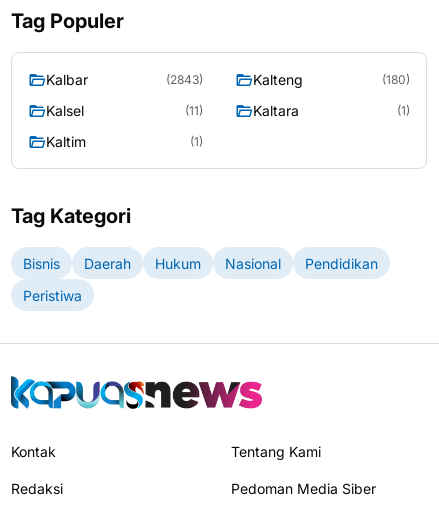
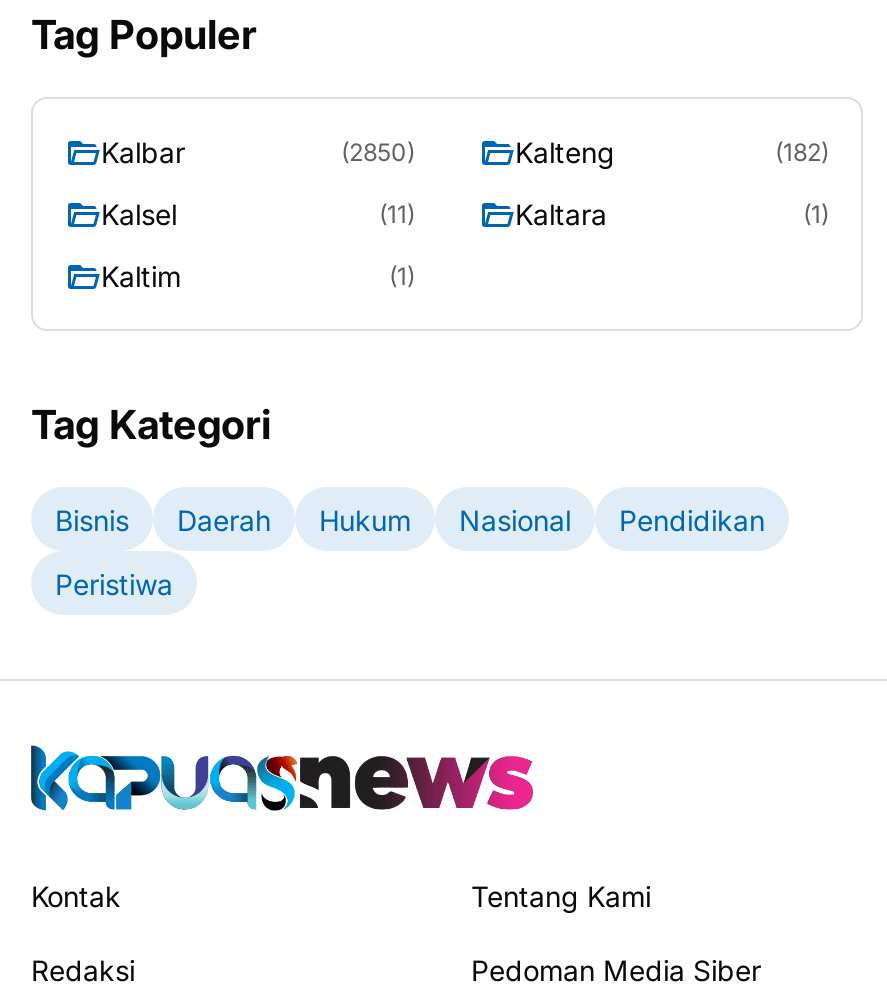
[166,72,203,87] (2843) -> [341,136,415,166] (2850)
[382,72,410,87] (180) -> [775,136,829,166] (182)

